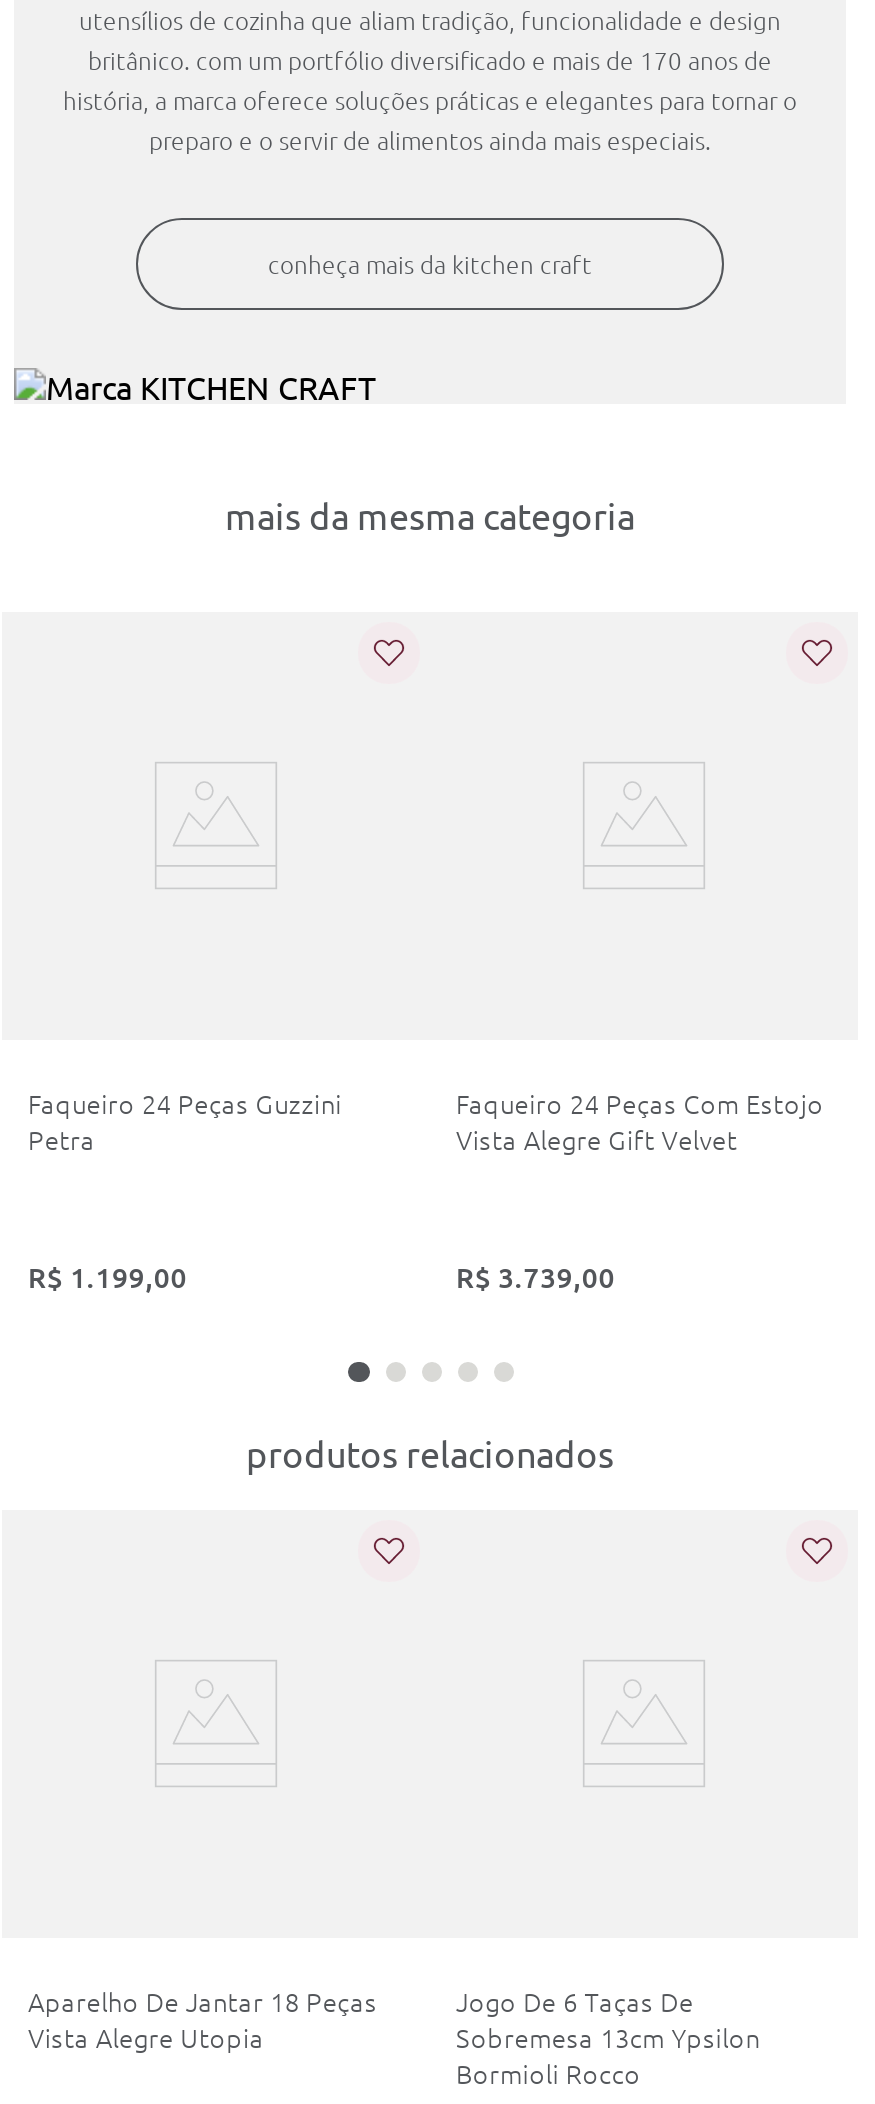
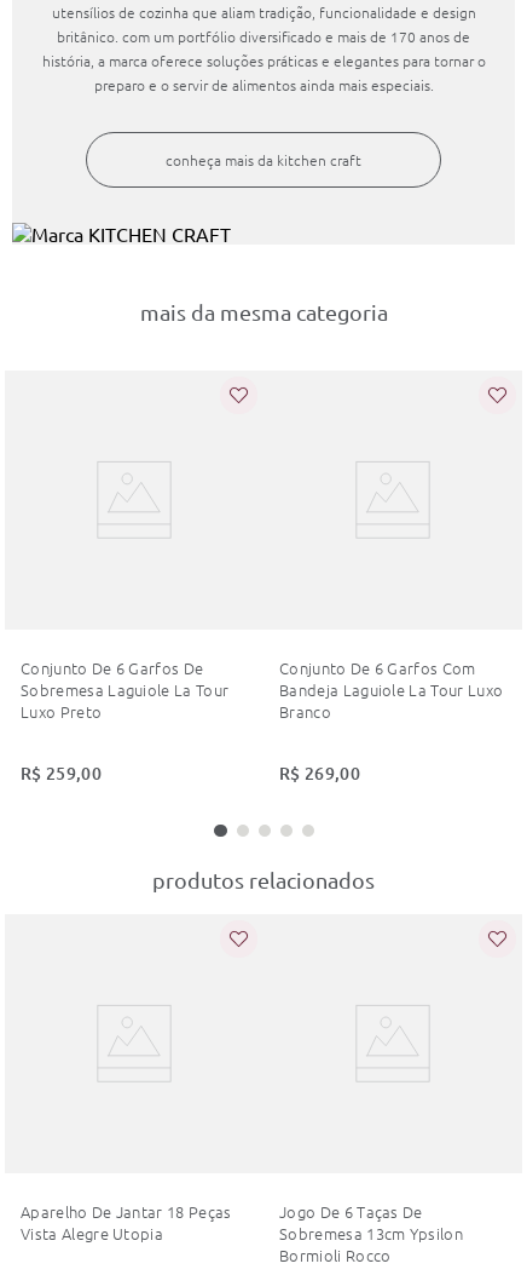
[28,1084,342,1158] Faqueiro 24 Peças Guzzini | Petra -> [21,656,229,723] Conjunto De 6 Garfos De | Sobremesa Laguiole La Tour | Luxo Preto
[456,1084,824,1158] Faqueiro 24 Peças Com Estojo | Vista Alegre Gift Velvet -> [279,656,503,723] Conjunto De 6 Garfos Com | Bandeja Laguiole La Tour Luxo | Branco
[28,1258,187,1296] R$ 1. 199,00 -> [21,761,101,784] R$ 259,00
[456,1258,615,1296] R$ 3.739,00 -> [279,761,360,784] R$ 269,00

